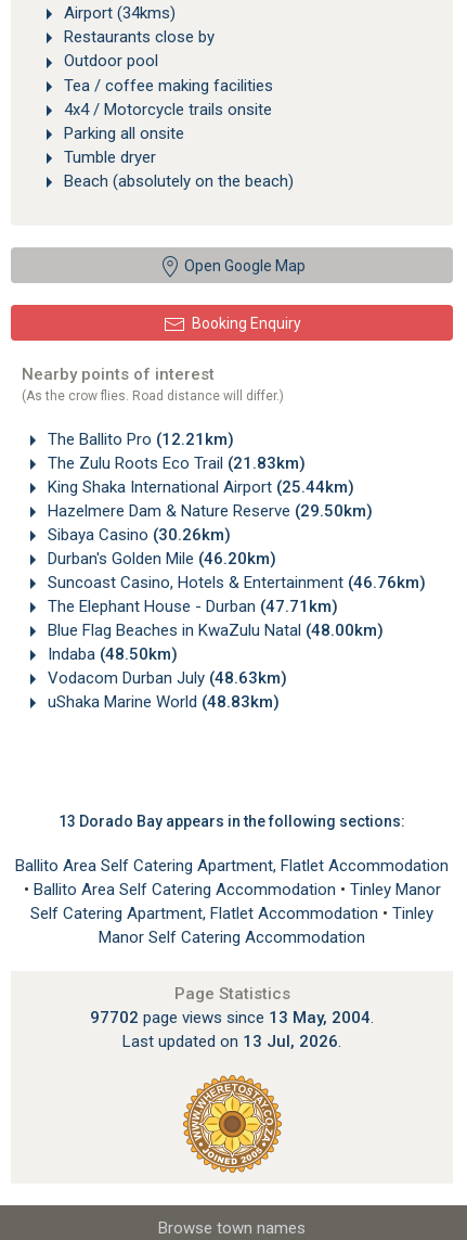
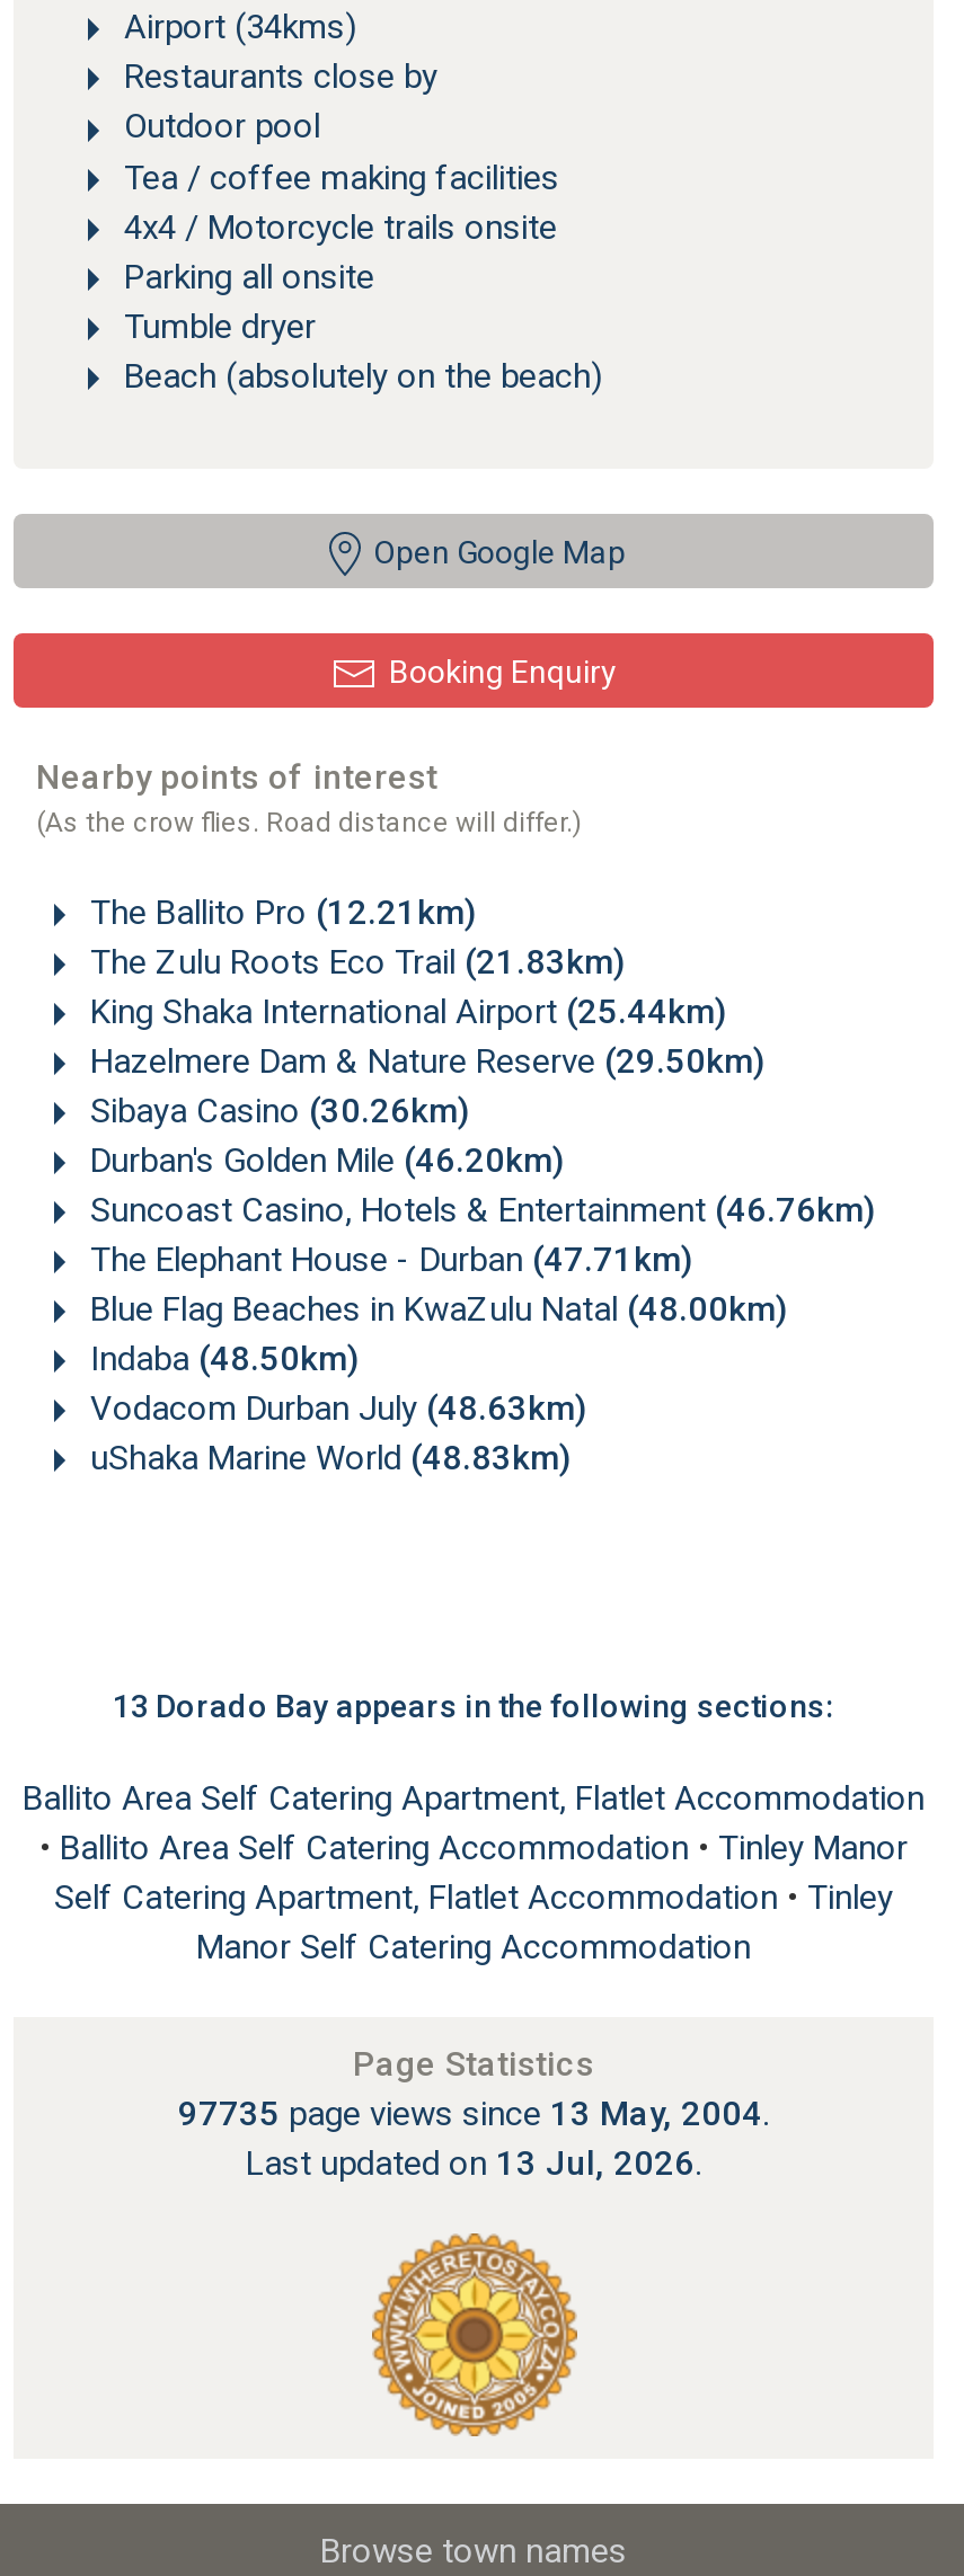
[90,1008,374,1027] 97702 page views since 13 May, 2004. -> [178,2094,769,2134] 97735 page views since 13 May, 2004.

